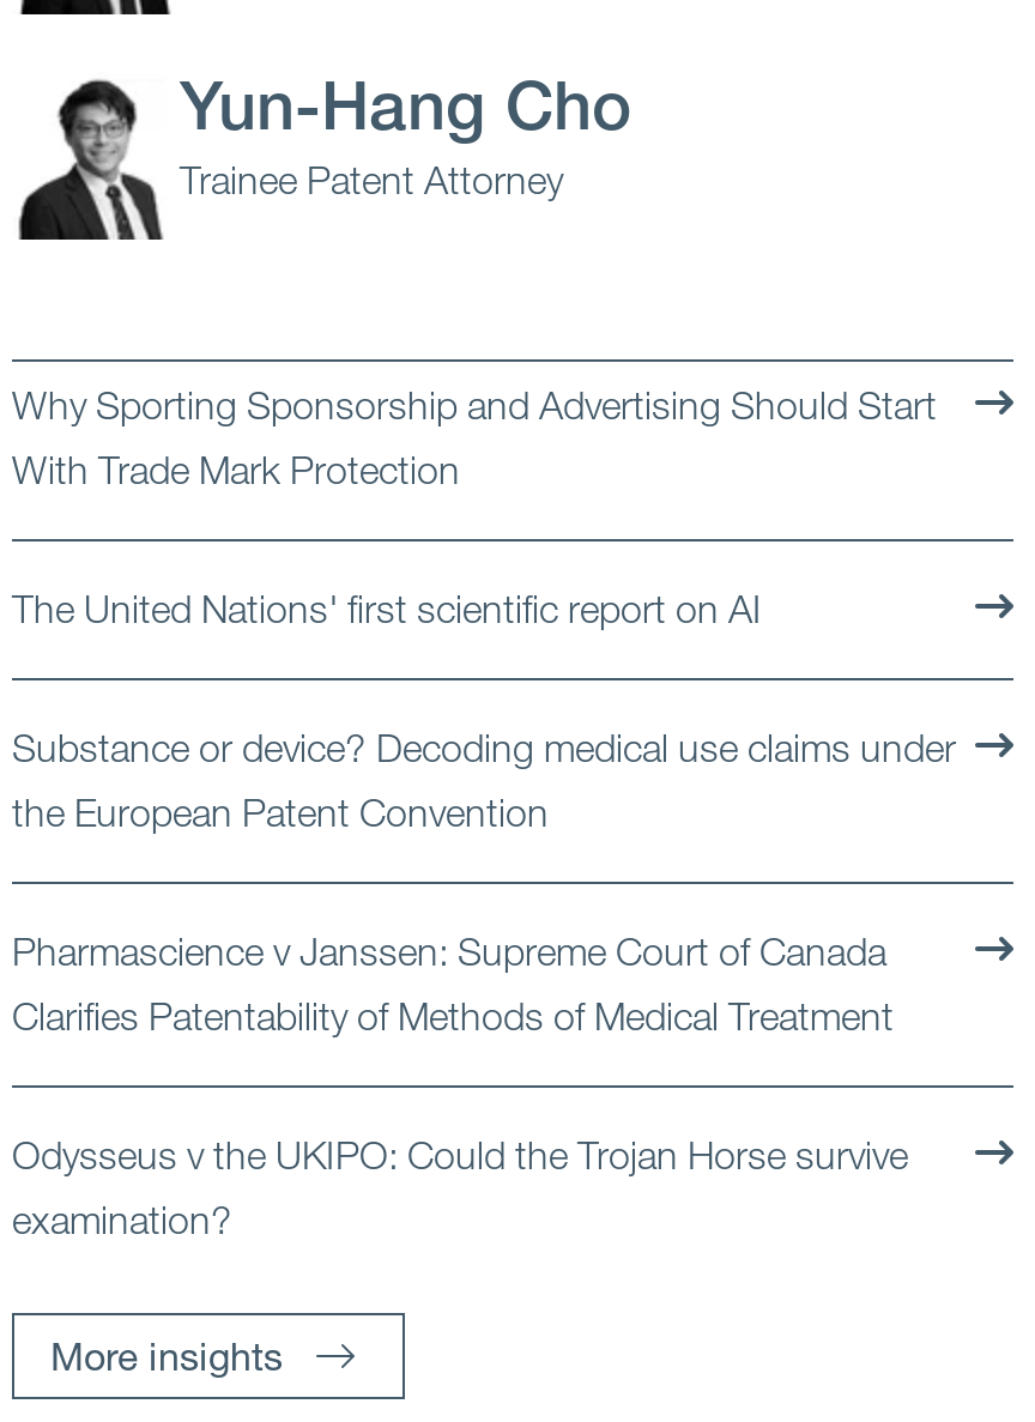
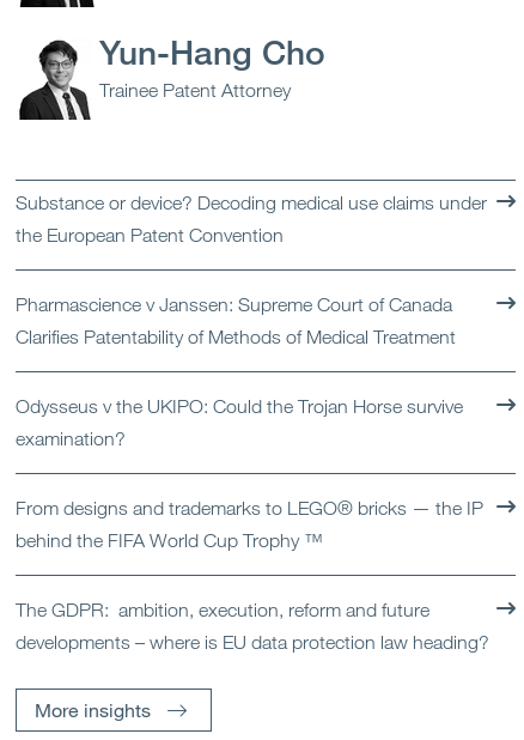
[12,383,937,629] Why Sporting Sponsorship and Advertising Should Start | With Trade Mark Protection | The United Nations' first scientific report on AI -> none
moved [12,725,956,1240] -> [16,191,487,449]: Substance or device? Decoding medical use claims under | the European Patent Convention | Pharmascience v Janssen: Supreme Court of Canada | Clarifies Patentability of Methods of Medical Treatment | Odysseus v the UKIPO: Could the Trojan Horse survive | examination?
none -> [16,497,489,652] From designs and trademarks to LEGO® bricks — the IP | behind the FIFA World Cup Trophy ™ | The GDPR: ambition, execution, reform and future | developments – where is EU data protection law heading?

